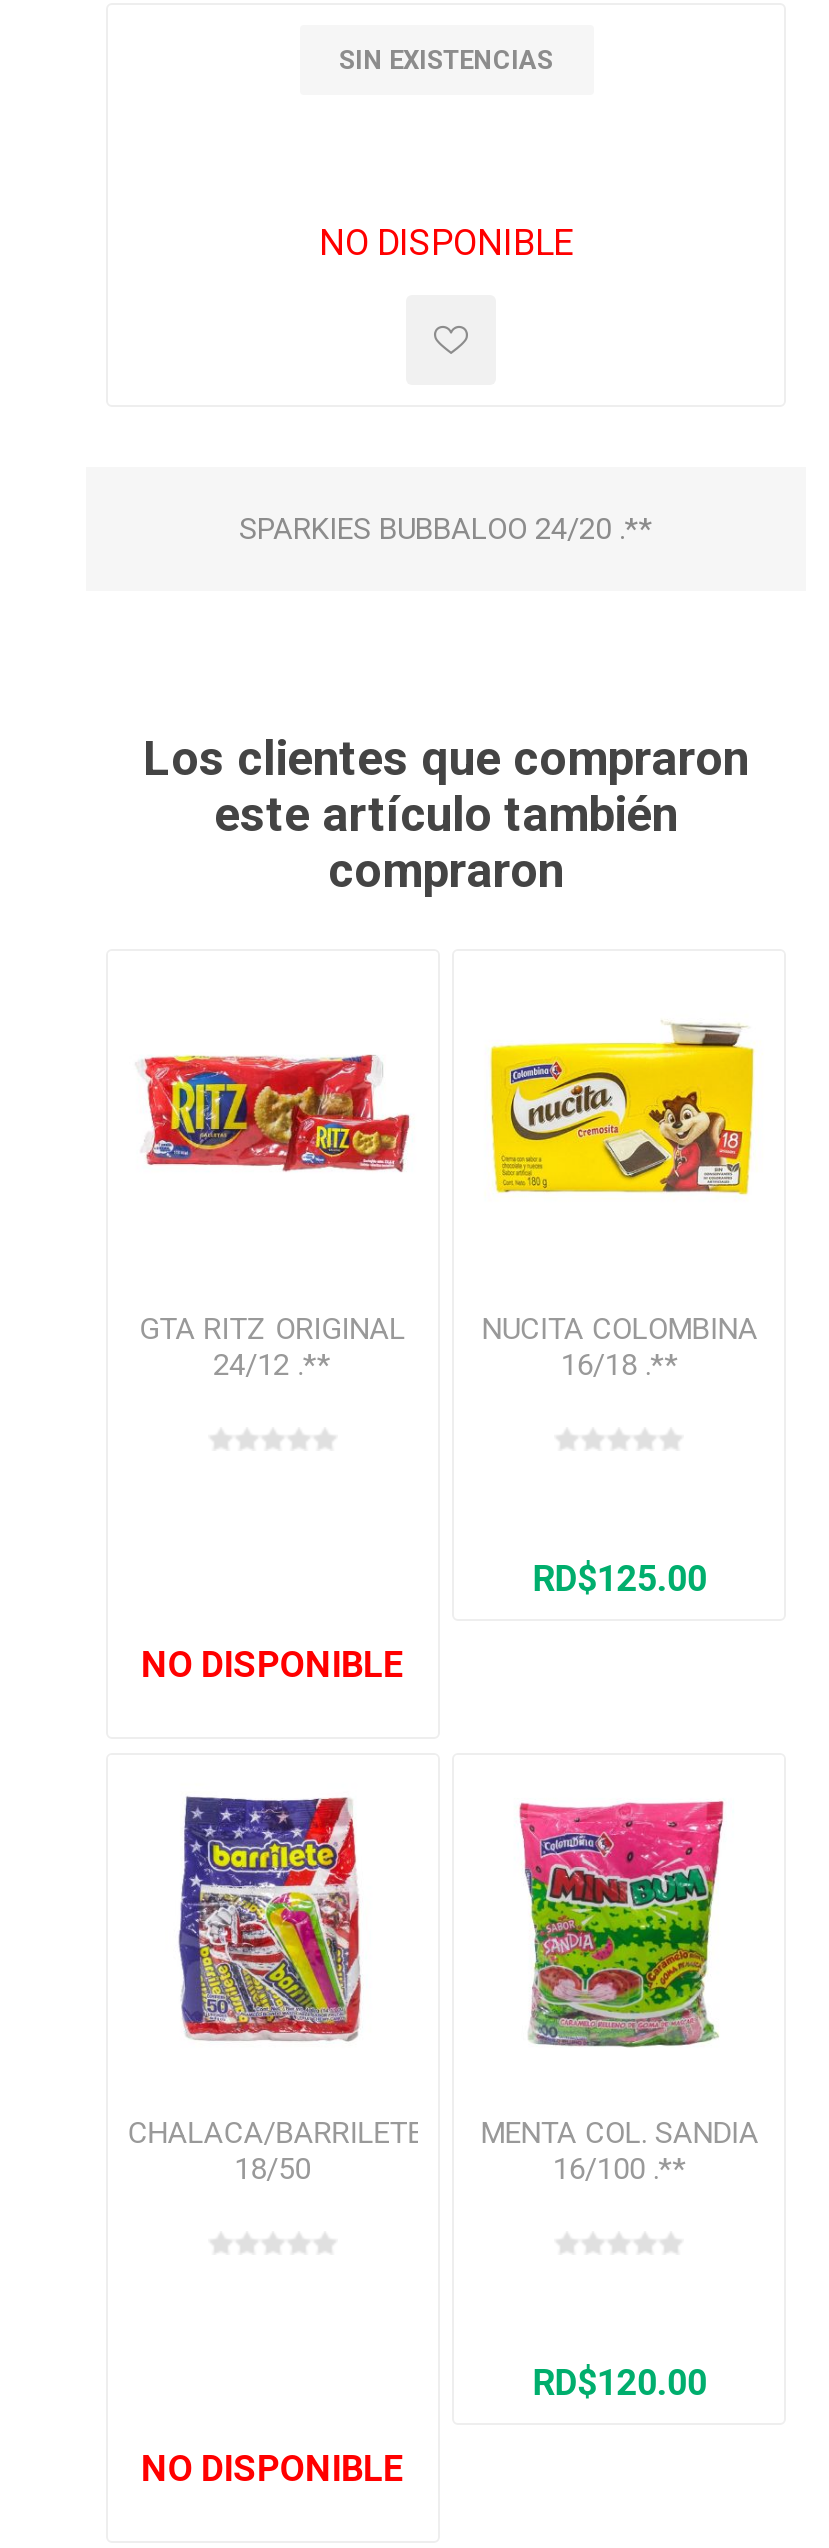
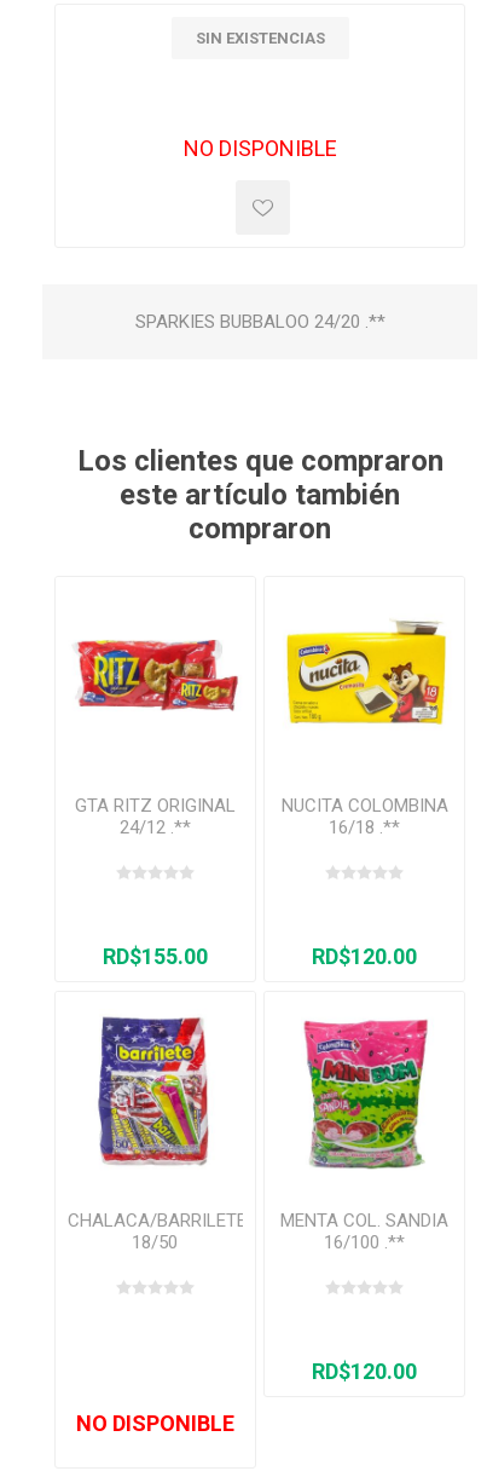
[533,1557,707,1599] RD$125.00 -> [312,944,417,969] RD$120.00
[141,1643,403,1685] NO DISPONIBLE -> [102,944,207,969] RD$155.00

